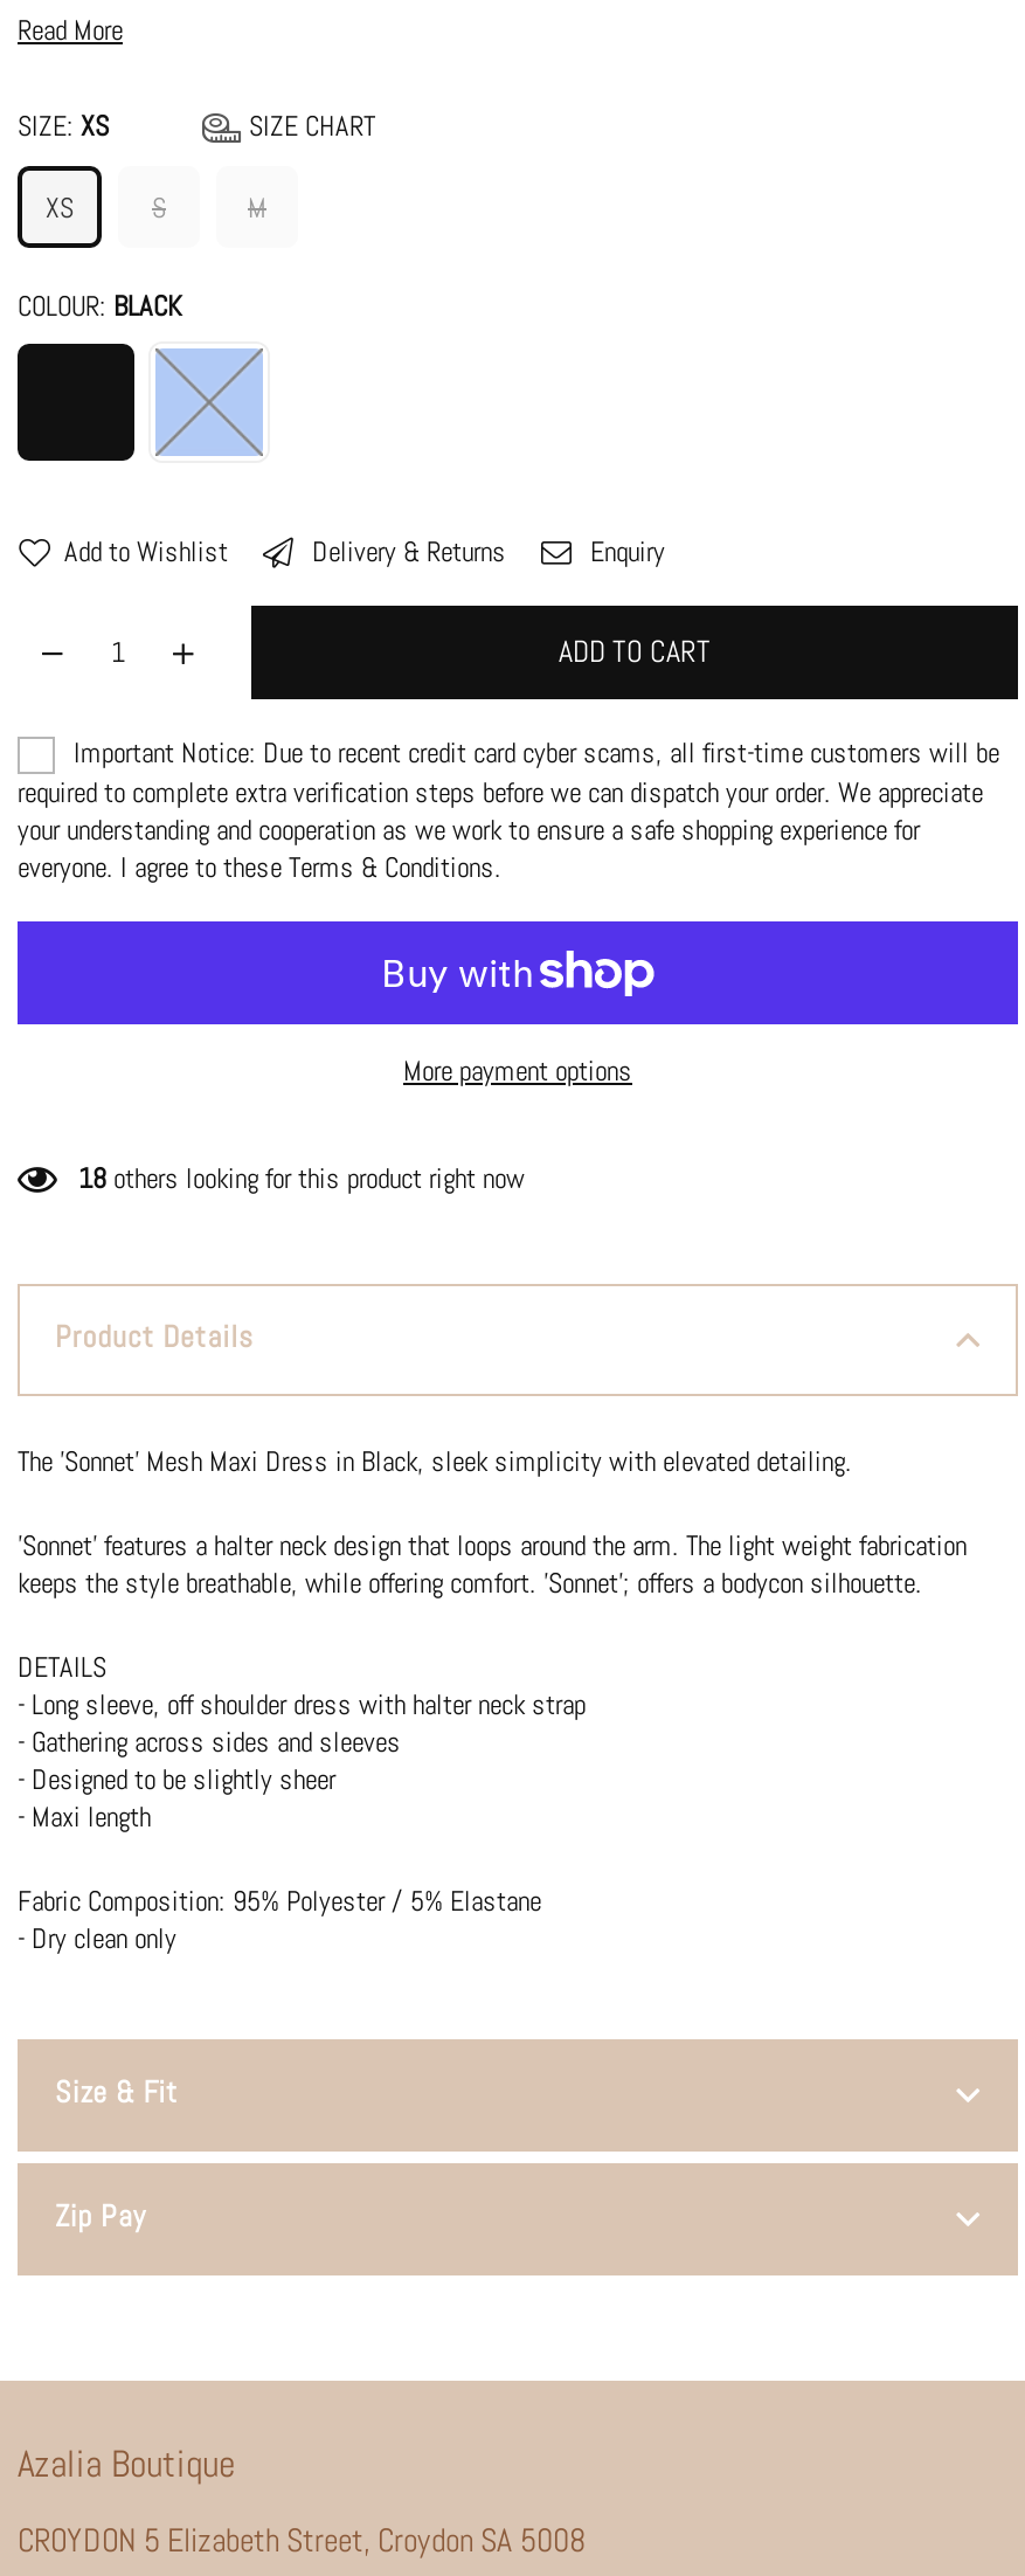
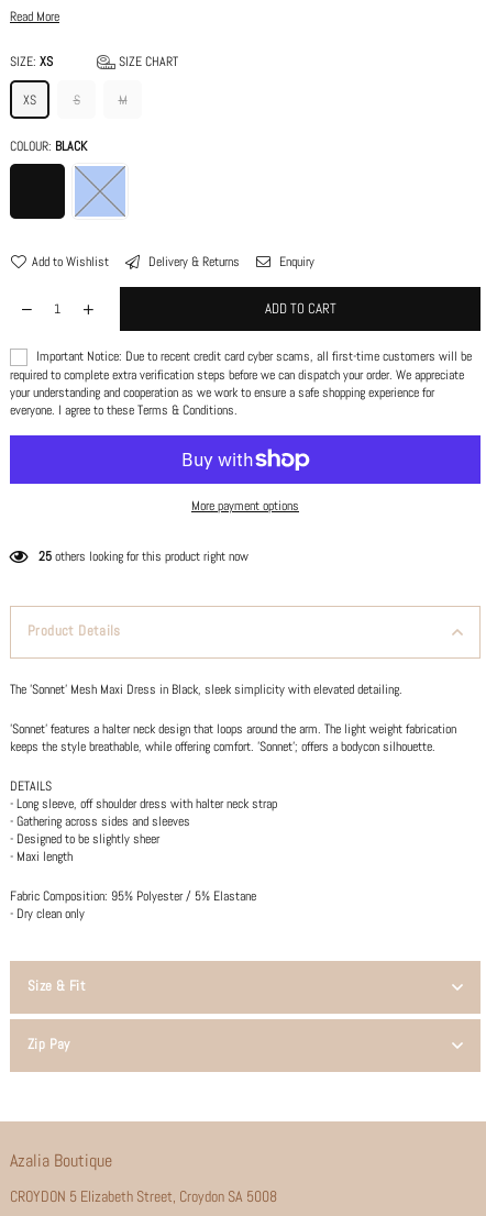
[78,1159,525,1197] 18 others looking for this product right now -> [38,547,248,565] 25 others looking for this product right now

